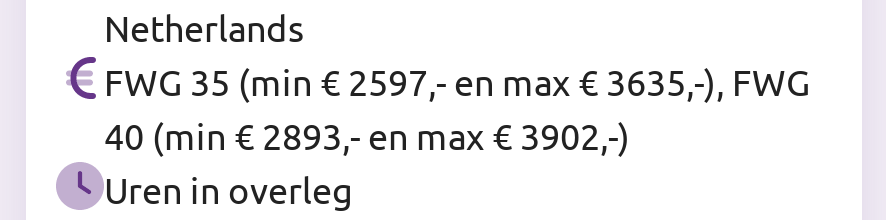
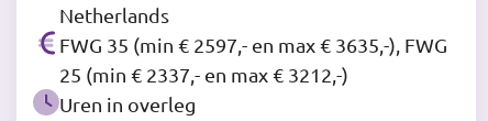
[104,114,630,156] 40 (min € 2893,- en max € 3902,-) -> [59,63,348,86] 25 (min € 2337,- en max € 3212,-)

